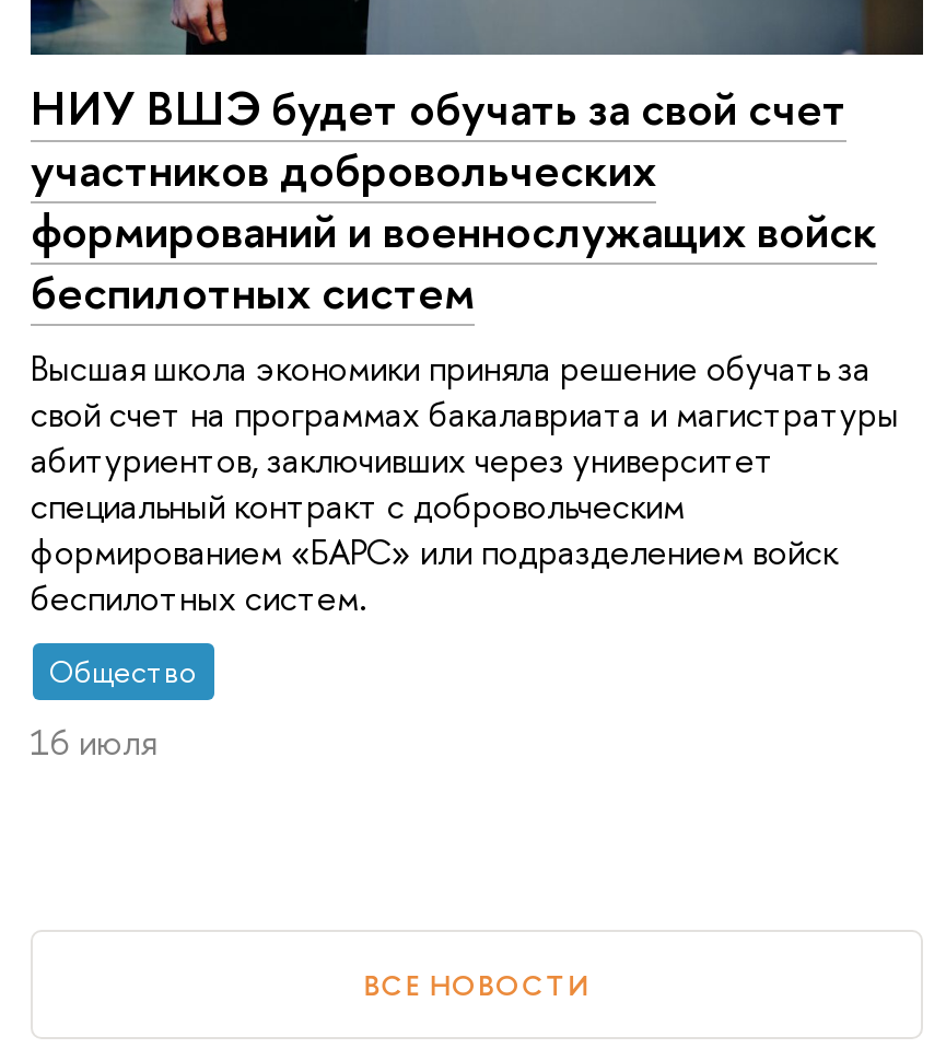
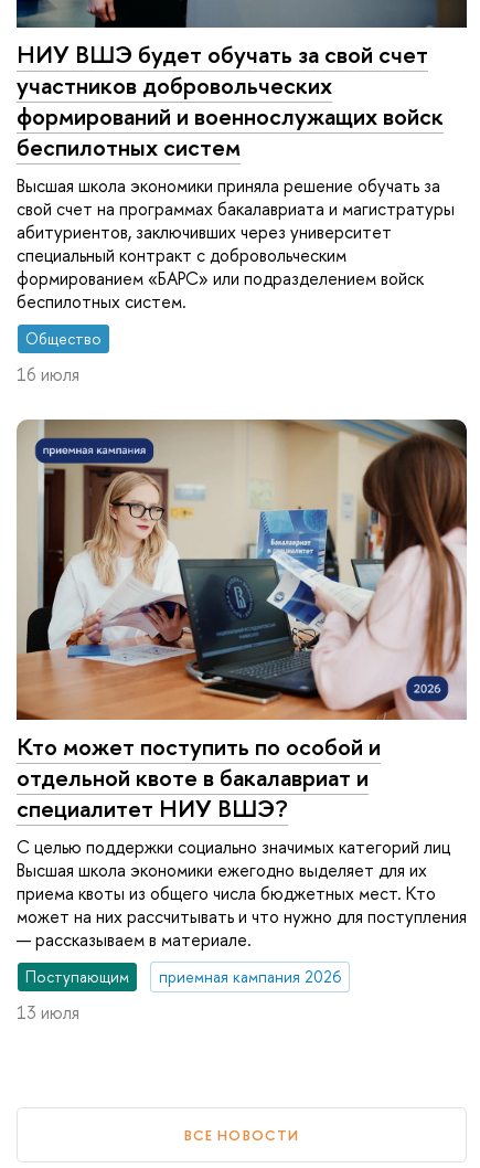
none -> [15,418,468,1025] [image] | Кто может поступить по особой и | отдельной квоте в бакалавриат и | специалитет НИУ ВШЭ? | С целью поддержки социально значимых категорий лиц | Высшая школа экономики ежегодно выделяет для их | приема квоты из общего числа бюджетных мест. Кто | может на них рассчитывать и что нужно для поступления | — рассказываем в материале. | Поступающим | приемная кампания 2026 | 13 июля

